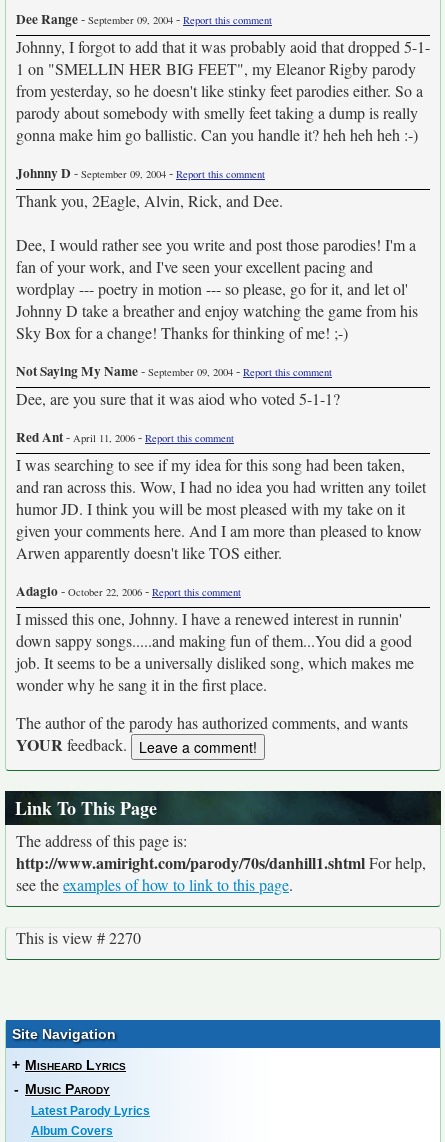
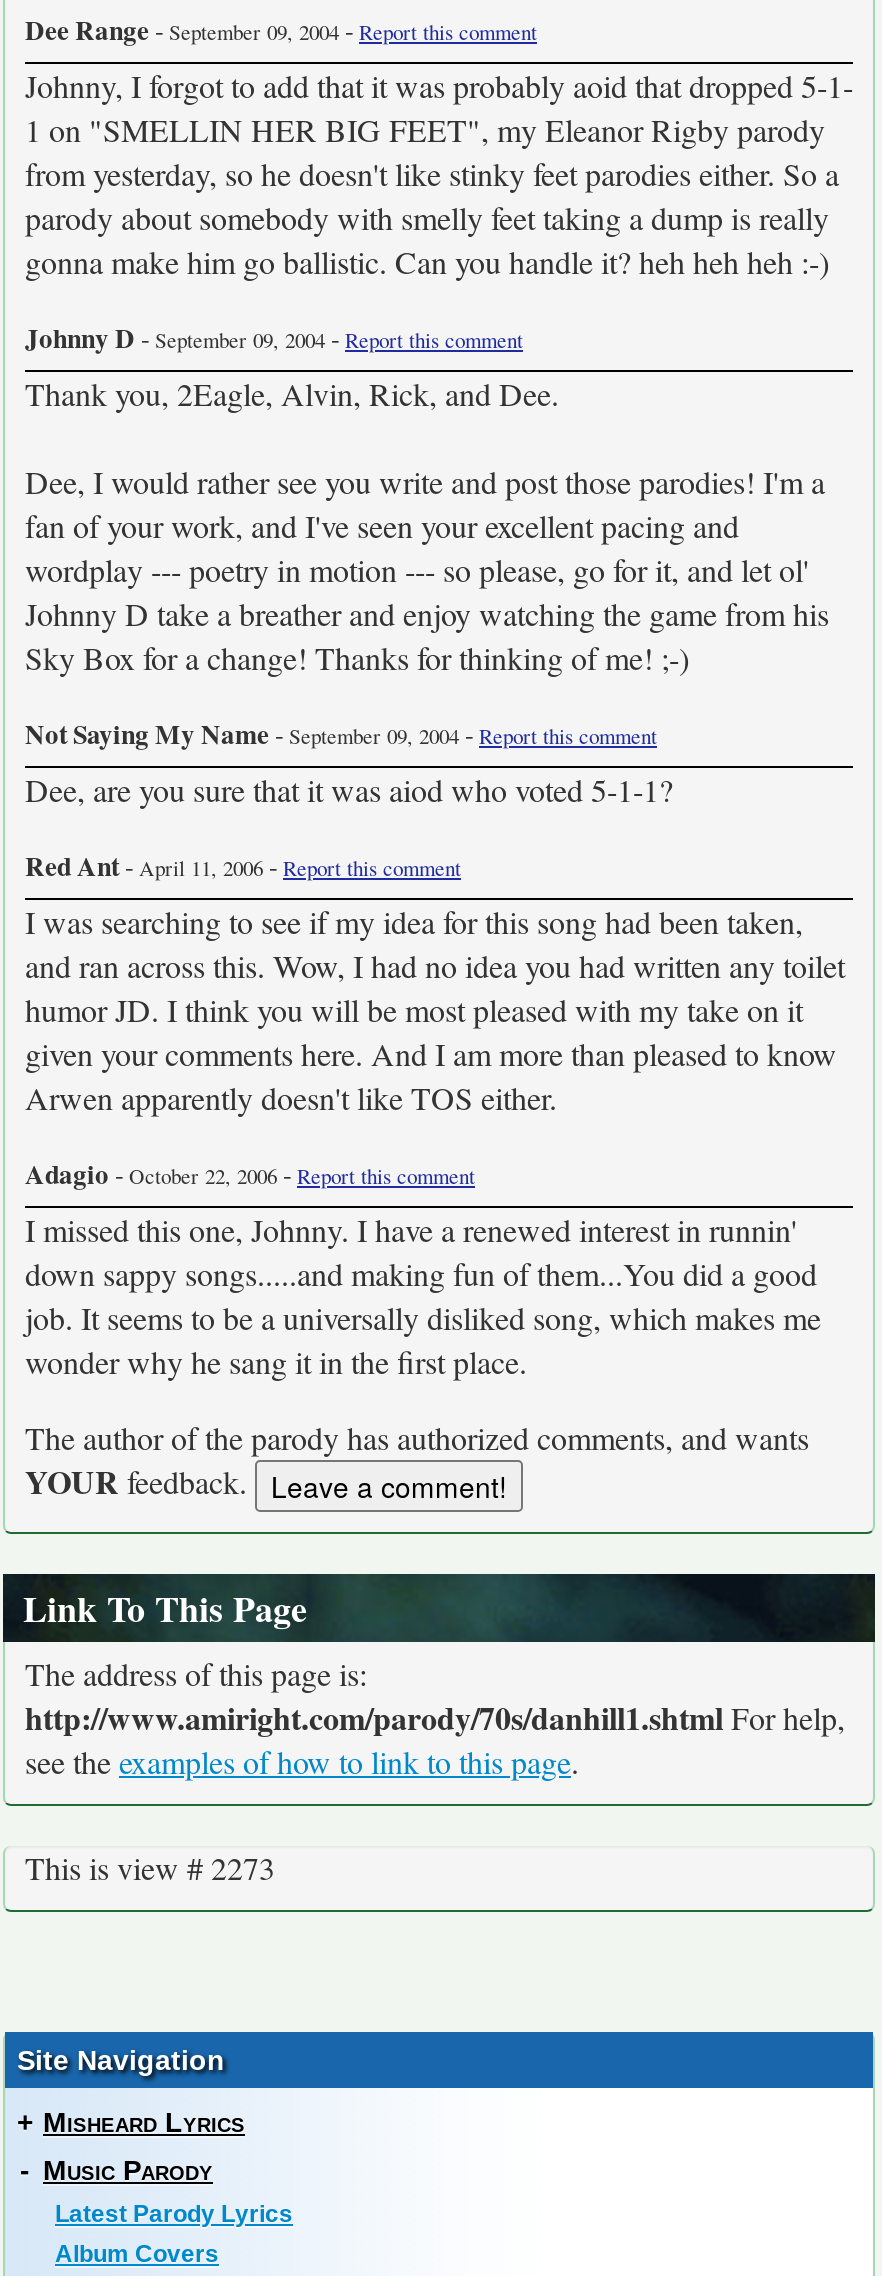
[16,927,141,948] This is view # 2270 -> [25,1847,275,1889] This is view # 2273

